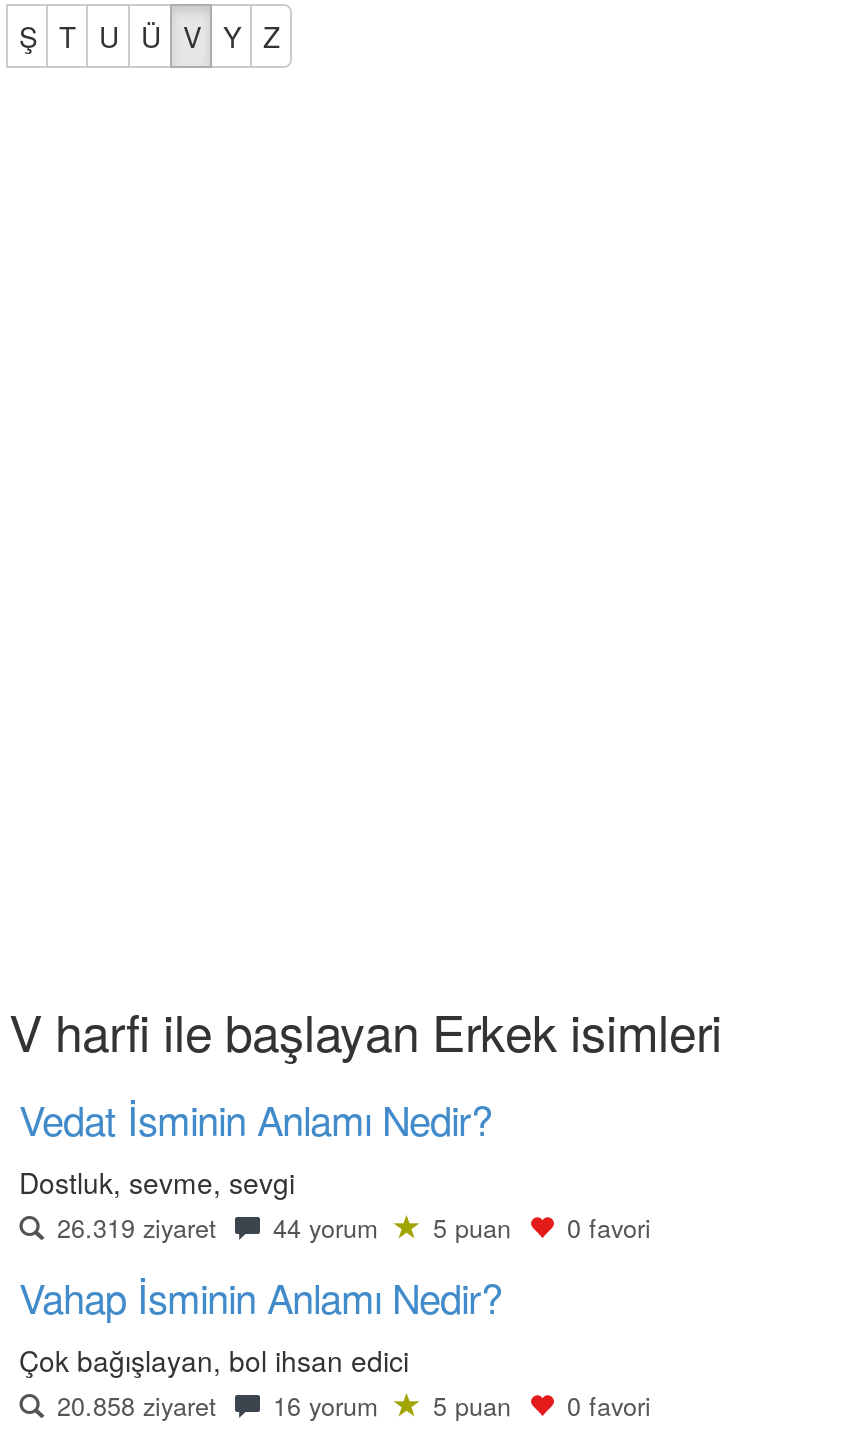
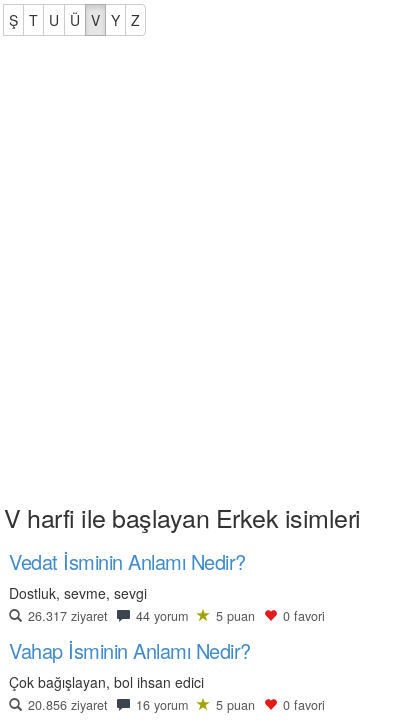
[49,1210,651,1246] 26.319 ziyaret 44 yorum 5 puan 0 favori -> [24,607,325,625] 26.317 ziyaret 44 yorum 5 puan 0 favori
[49,1388,651,1424] 20.858 ziyaret 16 yorum 5 puan 0 favori -> [24,696,325,714] 20.856 ziyaret 16 yorum 5 puan 0 favori

